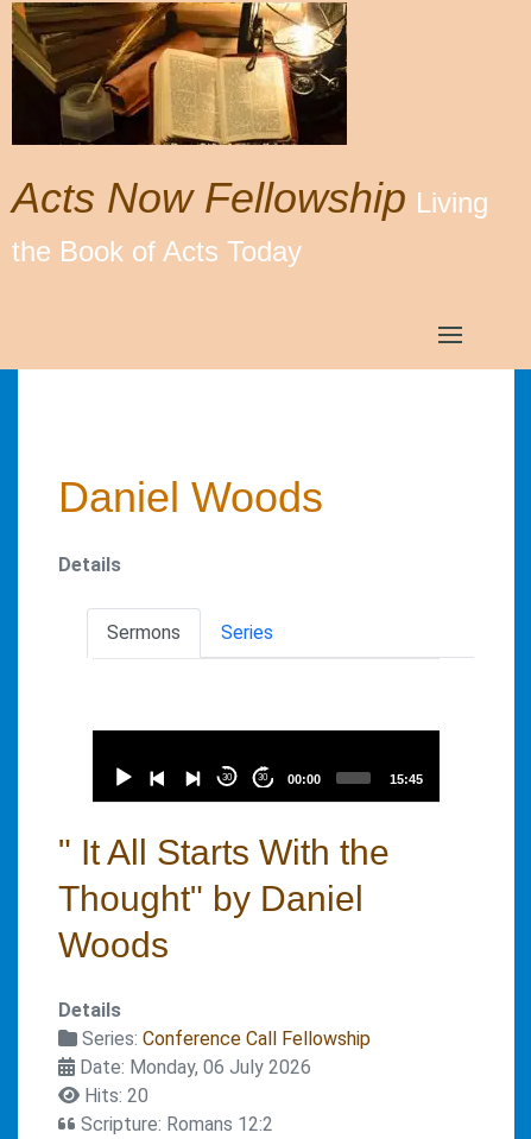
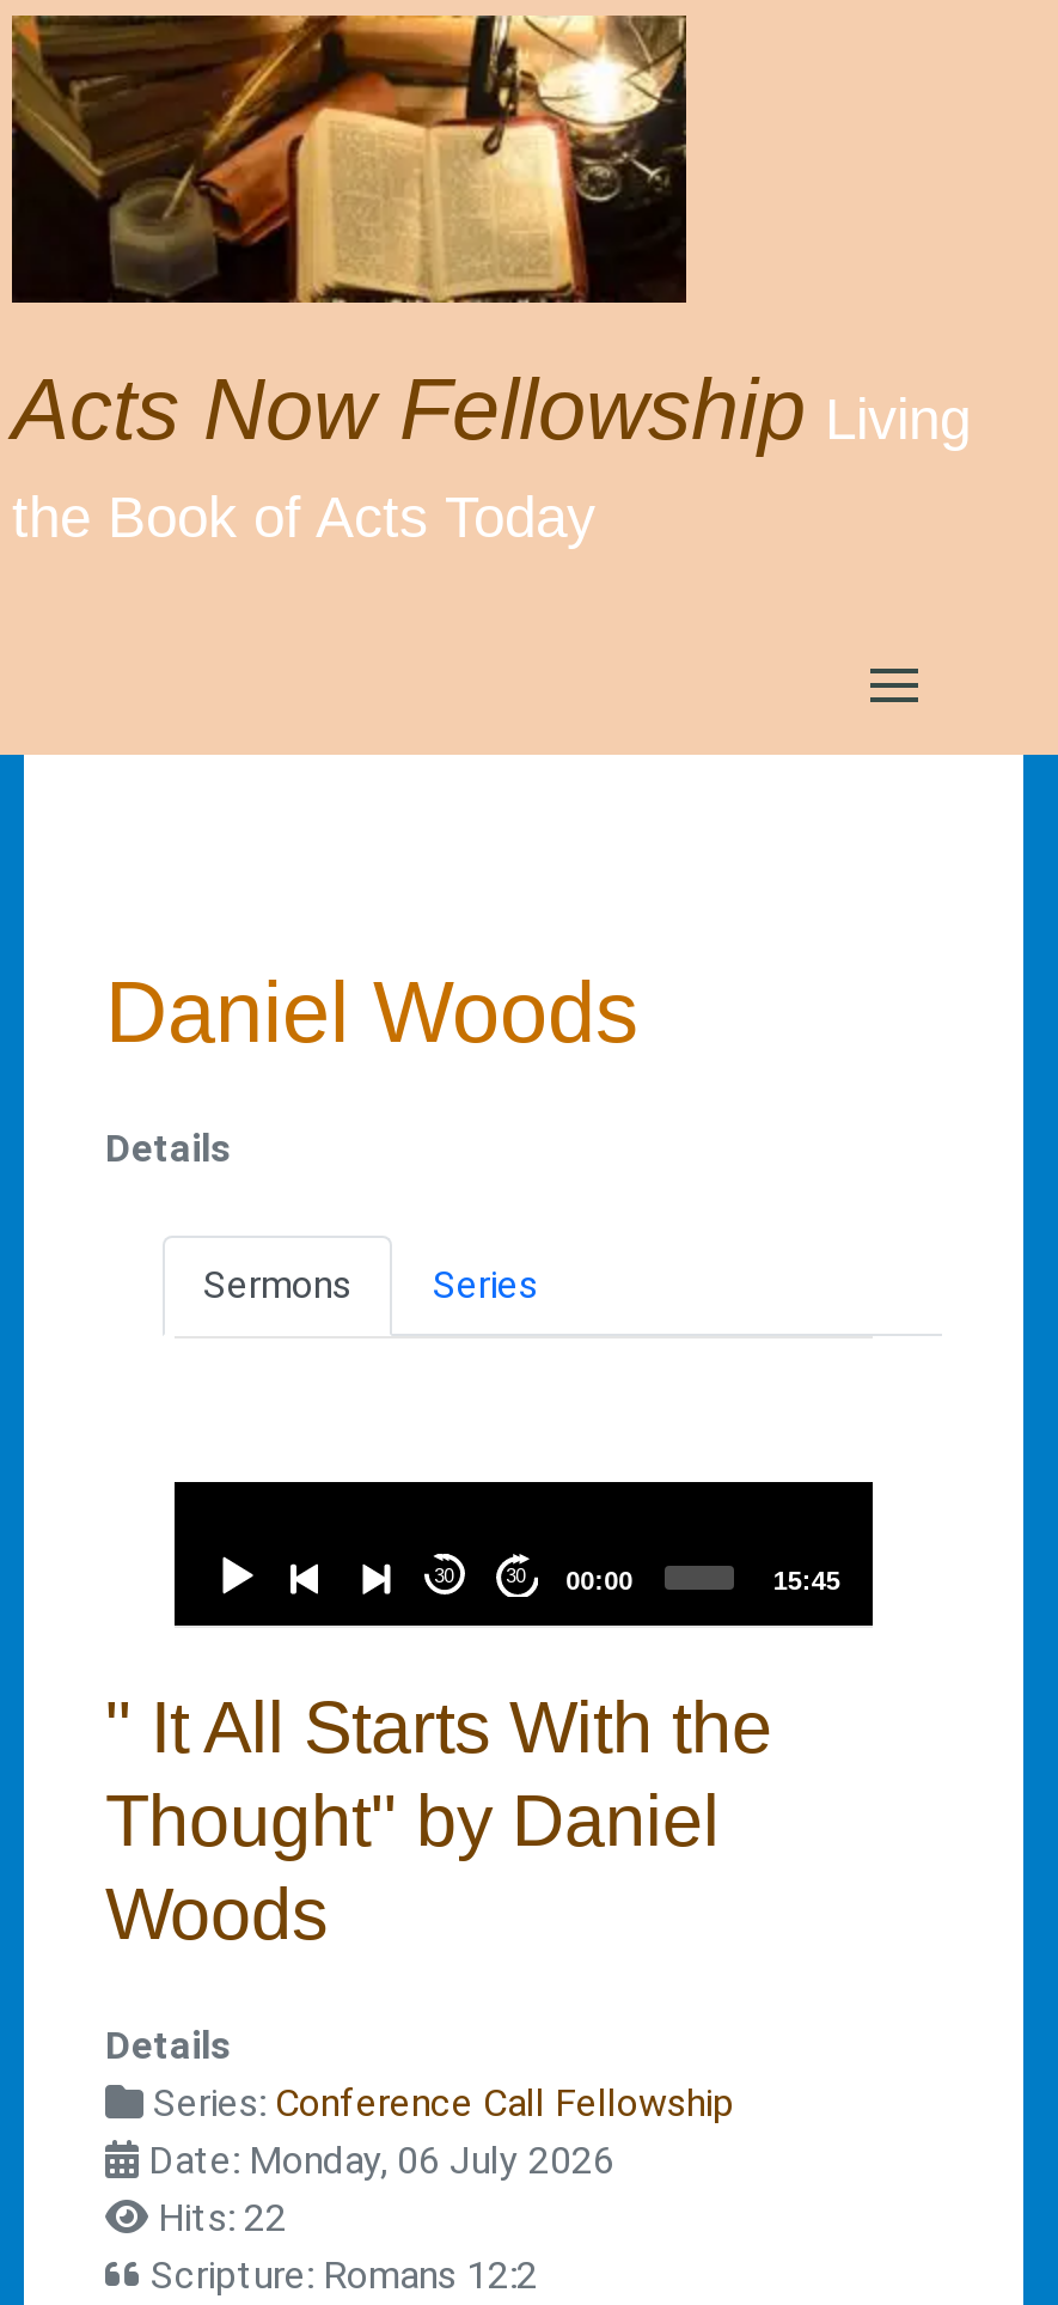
[80,1084,148,1107] Hits: 20 -> [148,2195,287,2240] Hits: 22

